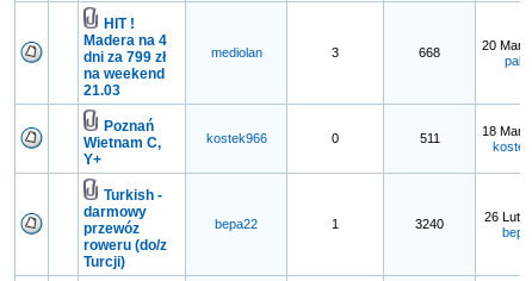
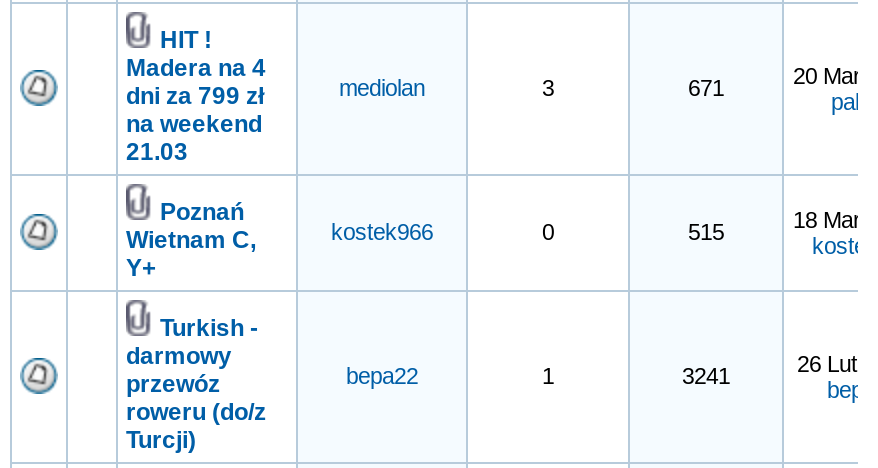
[419,45,440,60] 668 -> [688,76,724,100] 671
[419,131,440,145] 511 -> [688,220,724,244] 515
[415,217,444,231] 3240 -> [682,364,730,388] 3241

